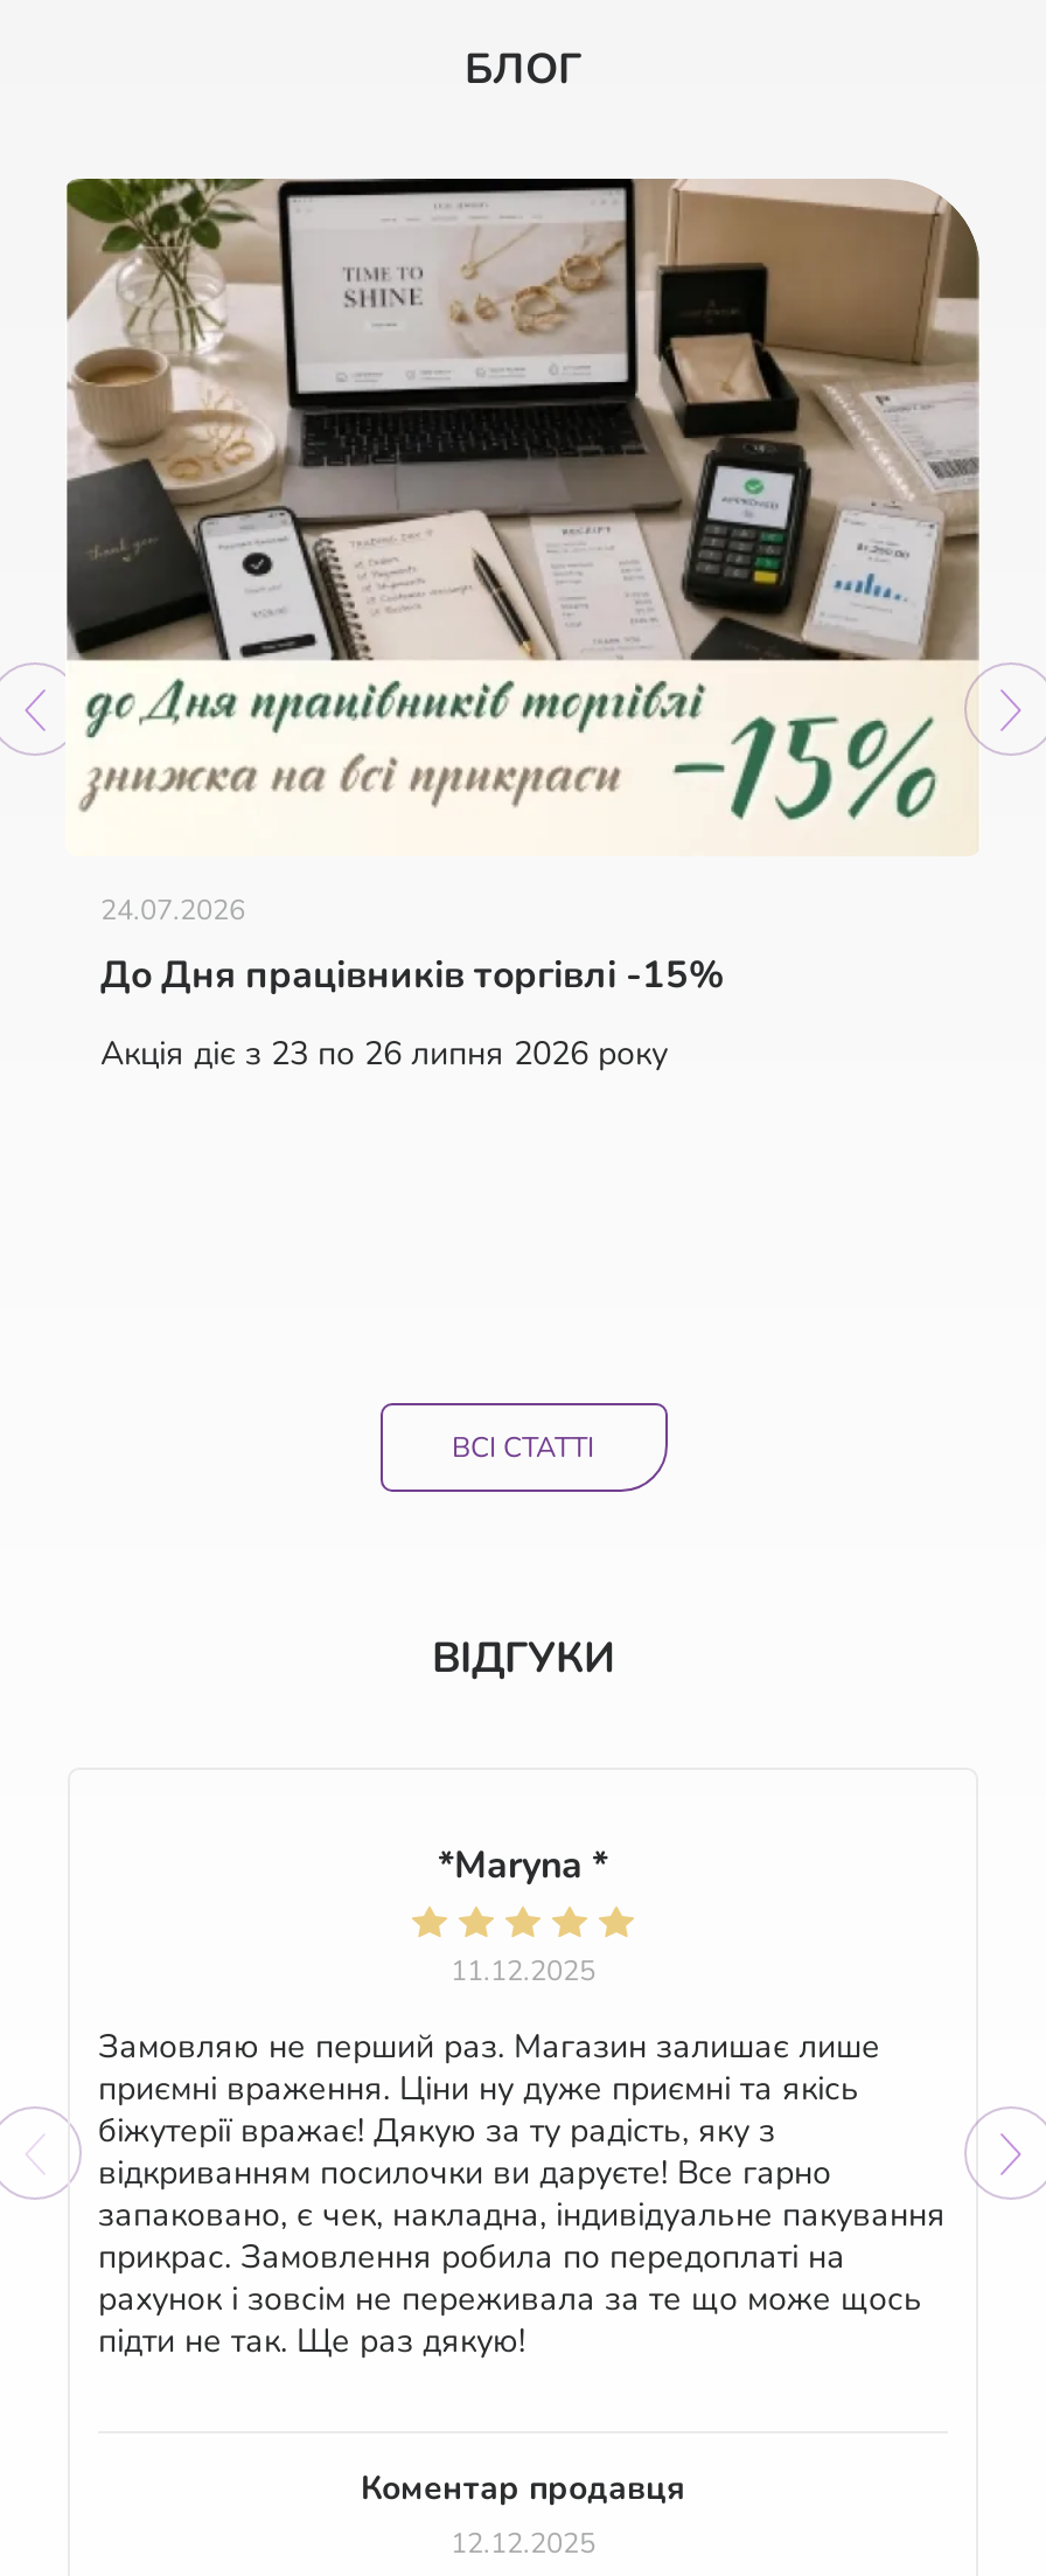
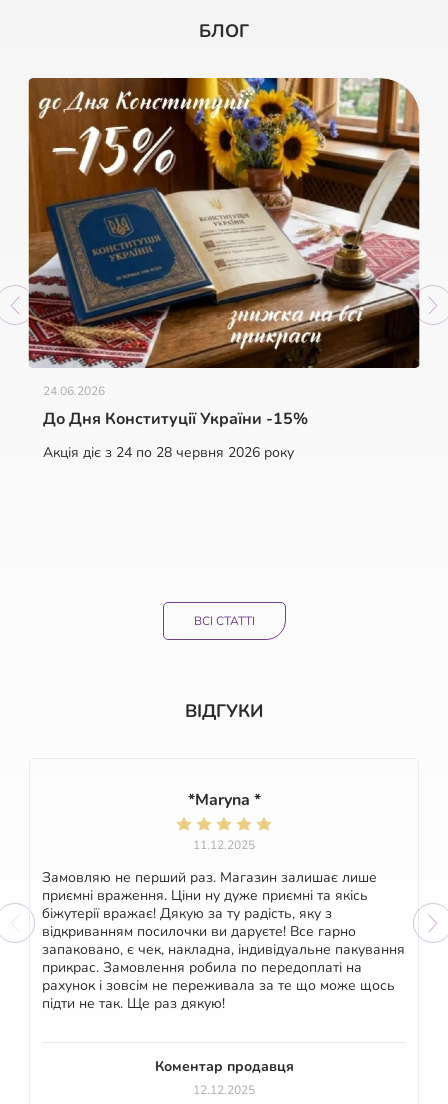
[65,176,981,930] [image] | 24.07.2026 -> [28,77,421,399] [image] | 24.06.2026
[100,951,724,1002] До Дня працівників торгівлі -15% -> [43,408,308,430] До Дня Конституції України -15%
[100,1033,668,1077] Акція діє з 23 по 26 липня 2026 року -> [43,443,294,462] Акція діє з 24 по 28 червня 2026 року

